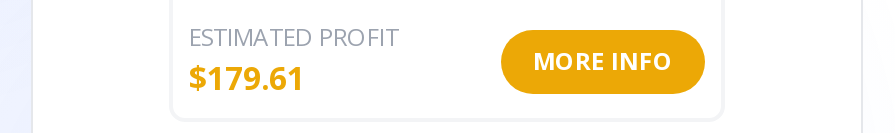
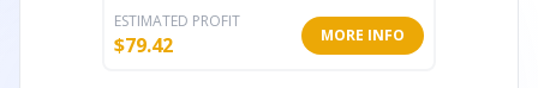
[189,56,305,100] $179.61 -> [114,32,173,58] $79.42

